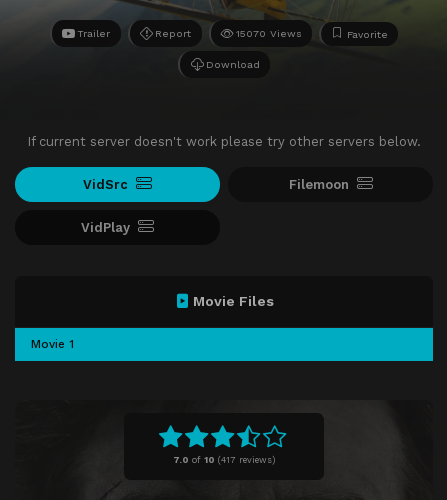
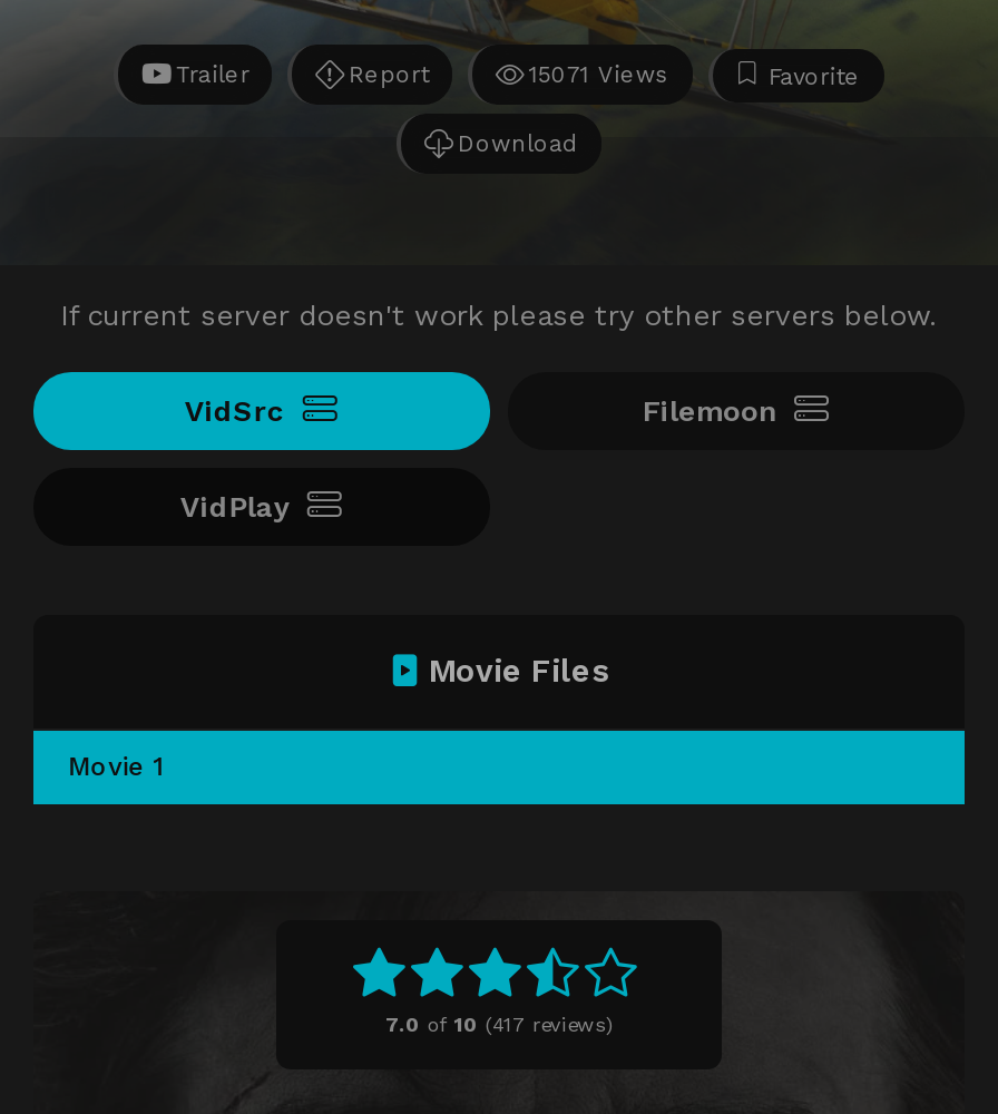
[236,27,302,40] 15070 Views -> [529,61,669,90] 15071 Views

